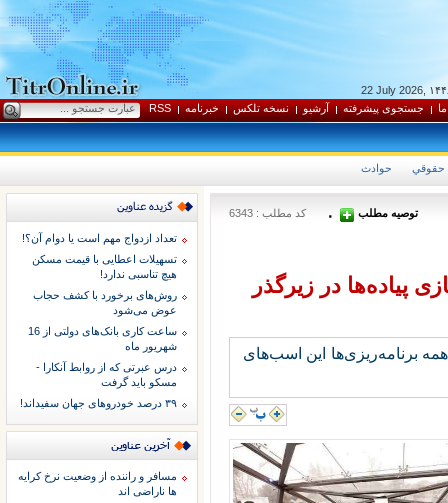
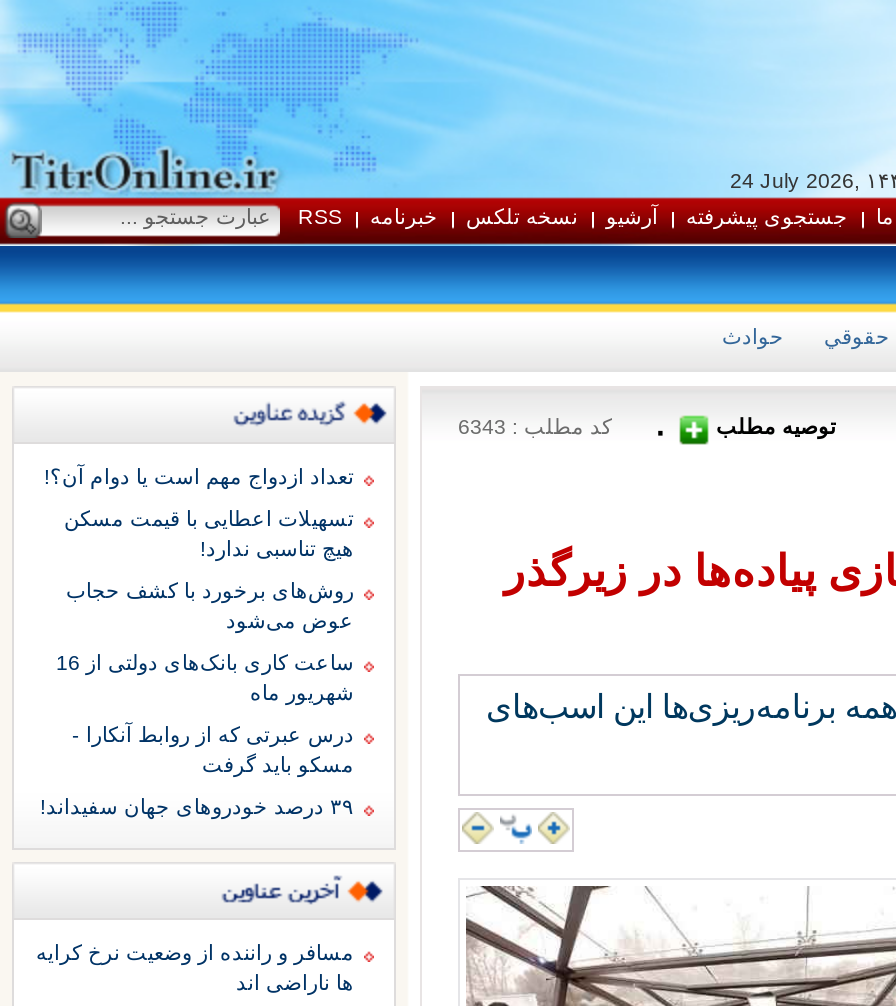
[361,84,423,96] 22 July 2026 -> [730,168,854,192] 24 July 2026

